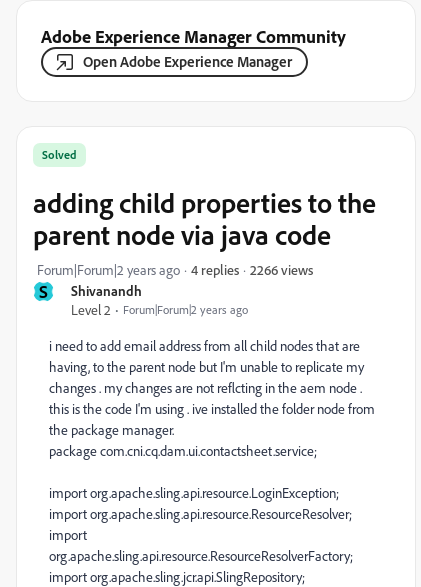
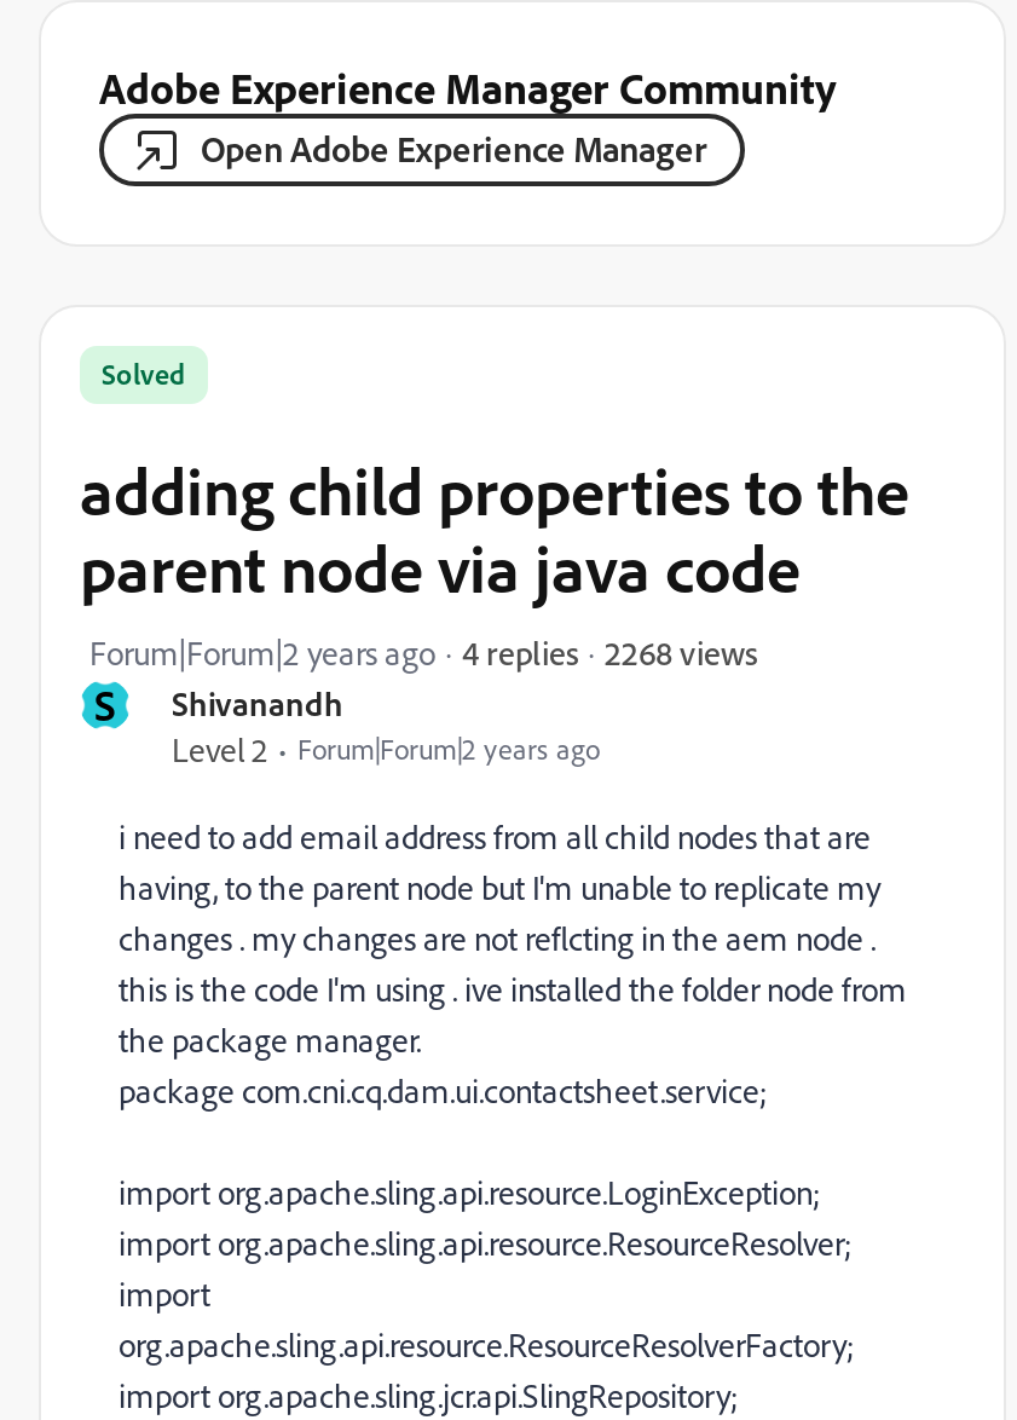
[250,260,313,277] 2266 views -> [605,630,757,671] 2268 views

